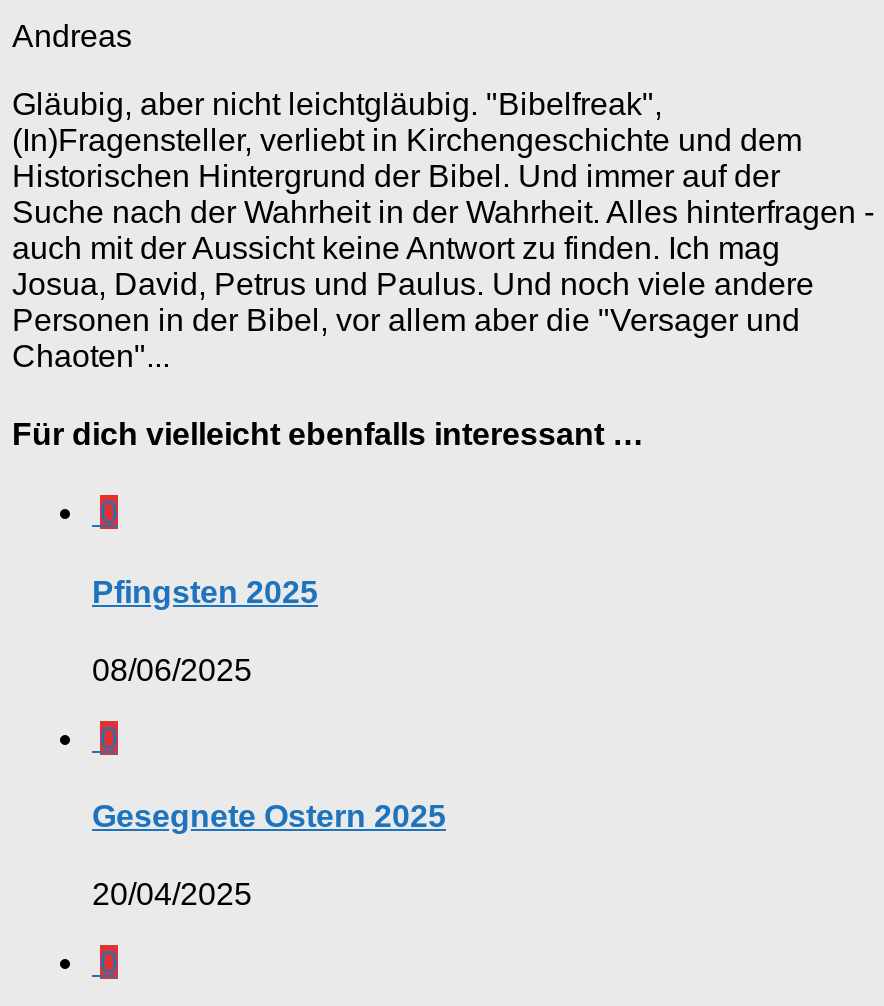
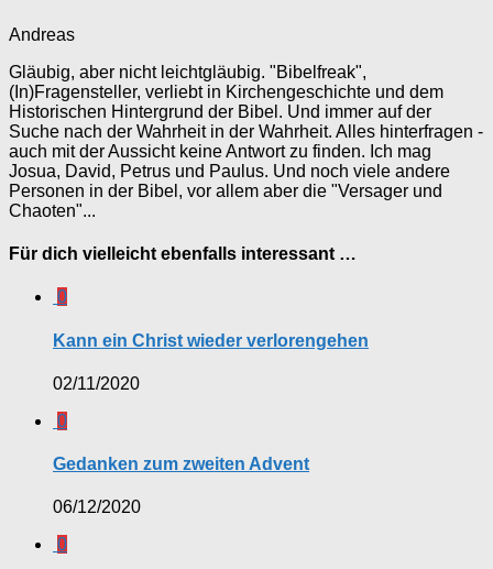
[92,574,318,608] Pfingsten 2025 -> [53,331,369,350] Kann ein Christ wieder verlorengehen
[92,653,252,687] 08/06/2025 -> [53,374,140,393] 02/11/2020
[92,799,446,833] Gesegnete Ostern 2025 -> [53,455,309,473] Gedanken zum zweiten Advent
[92,878,252,912] 20/04/2025 -> [53,498,141,517] 06/12/2020

